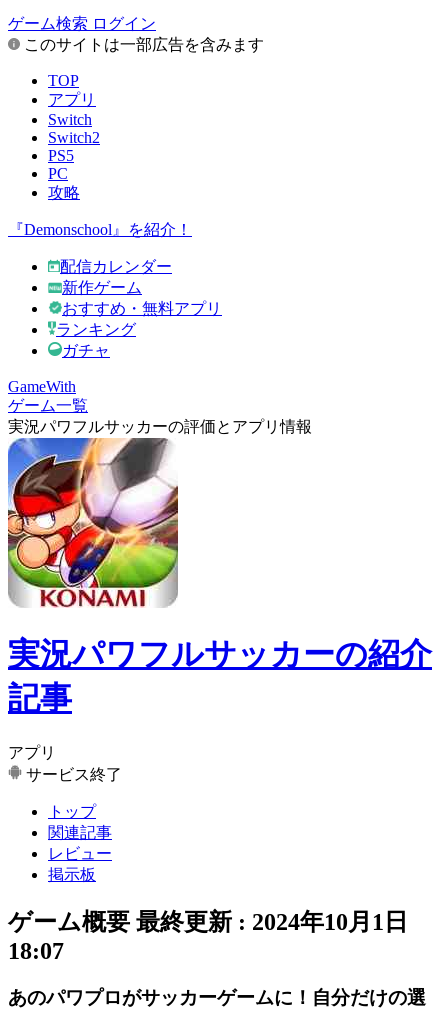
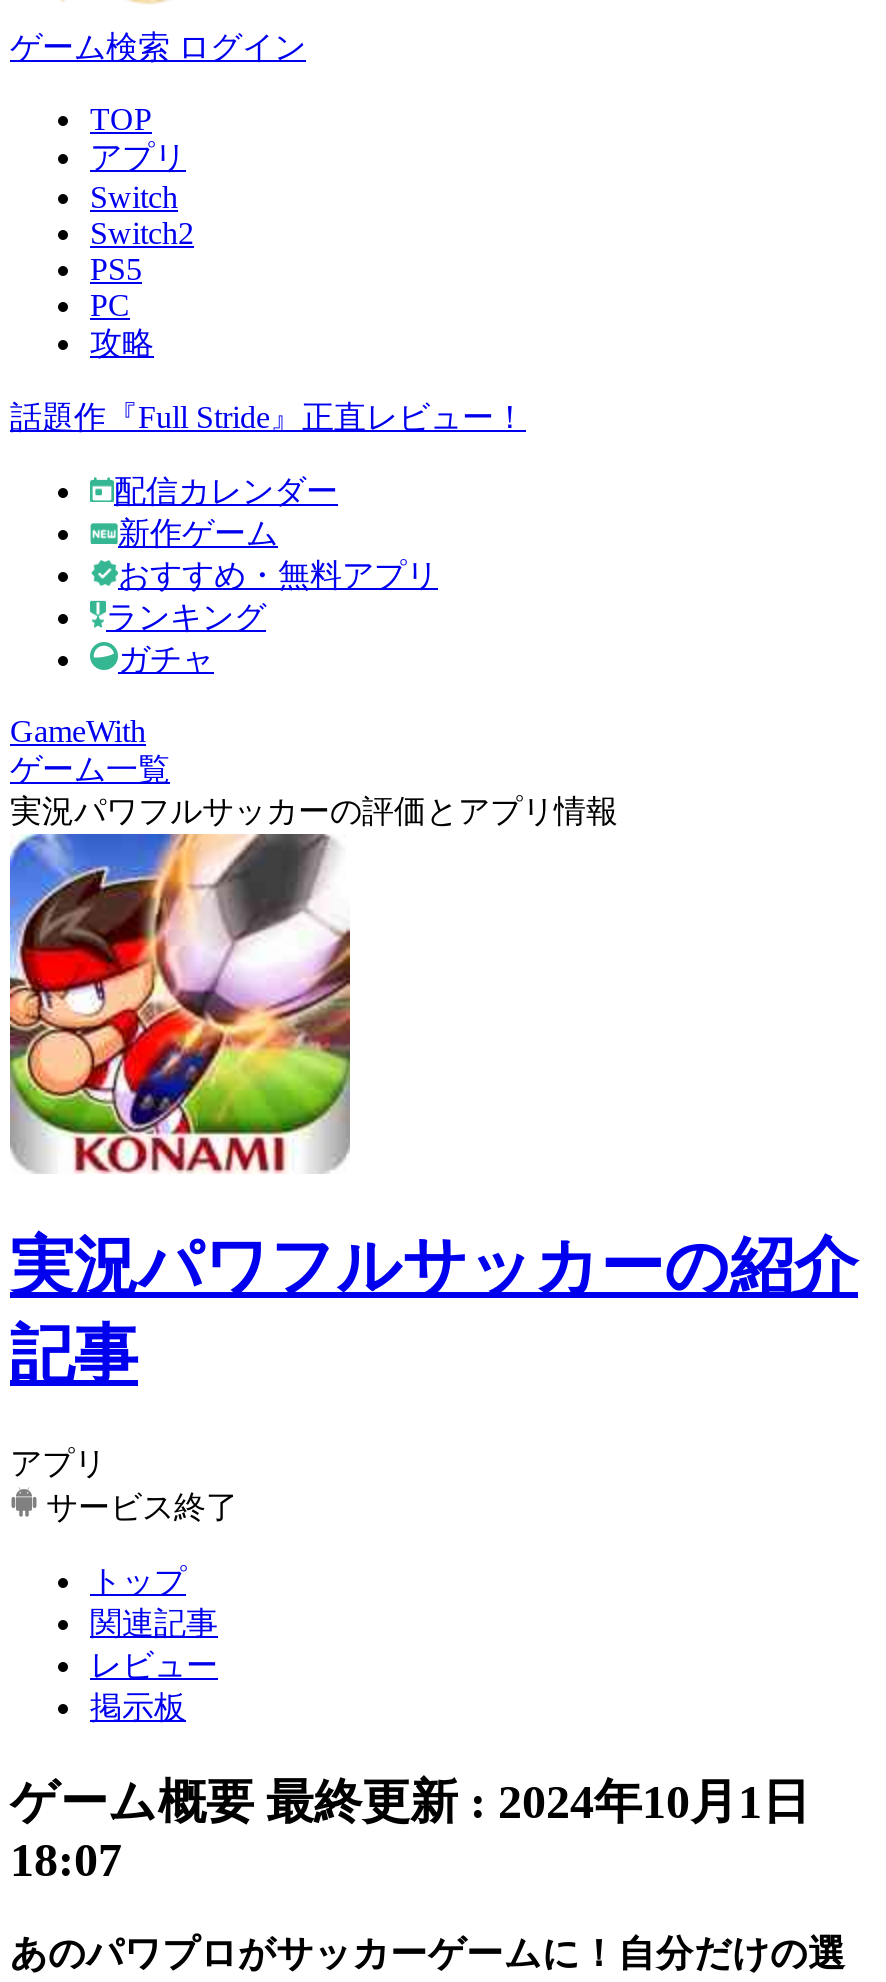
[20,36,264,53] このサイトは一部広告を含みます -> none
[8,221,192,238] 『Demonschool』を紹介！ -> [10,400,526,434] 話題作『Full Stride』正直レビュー！

